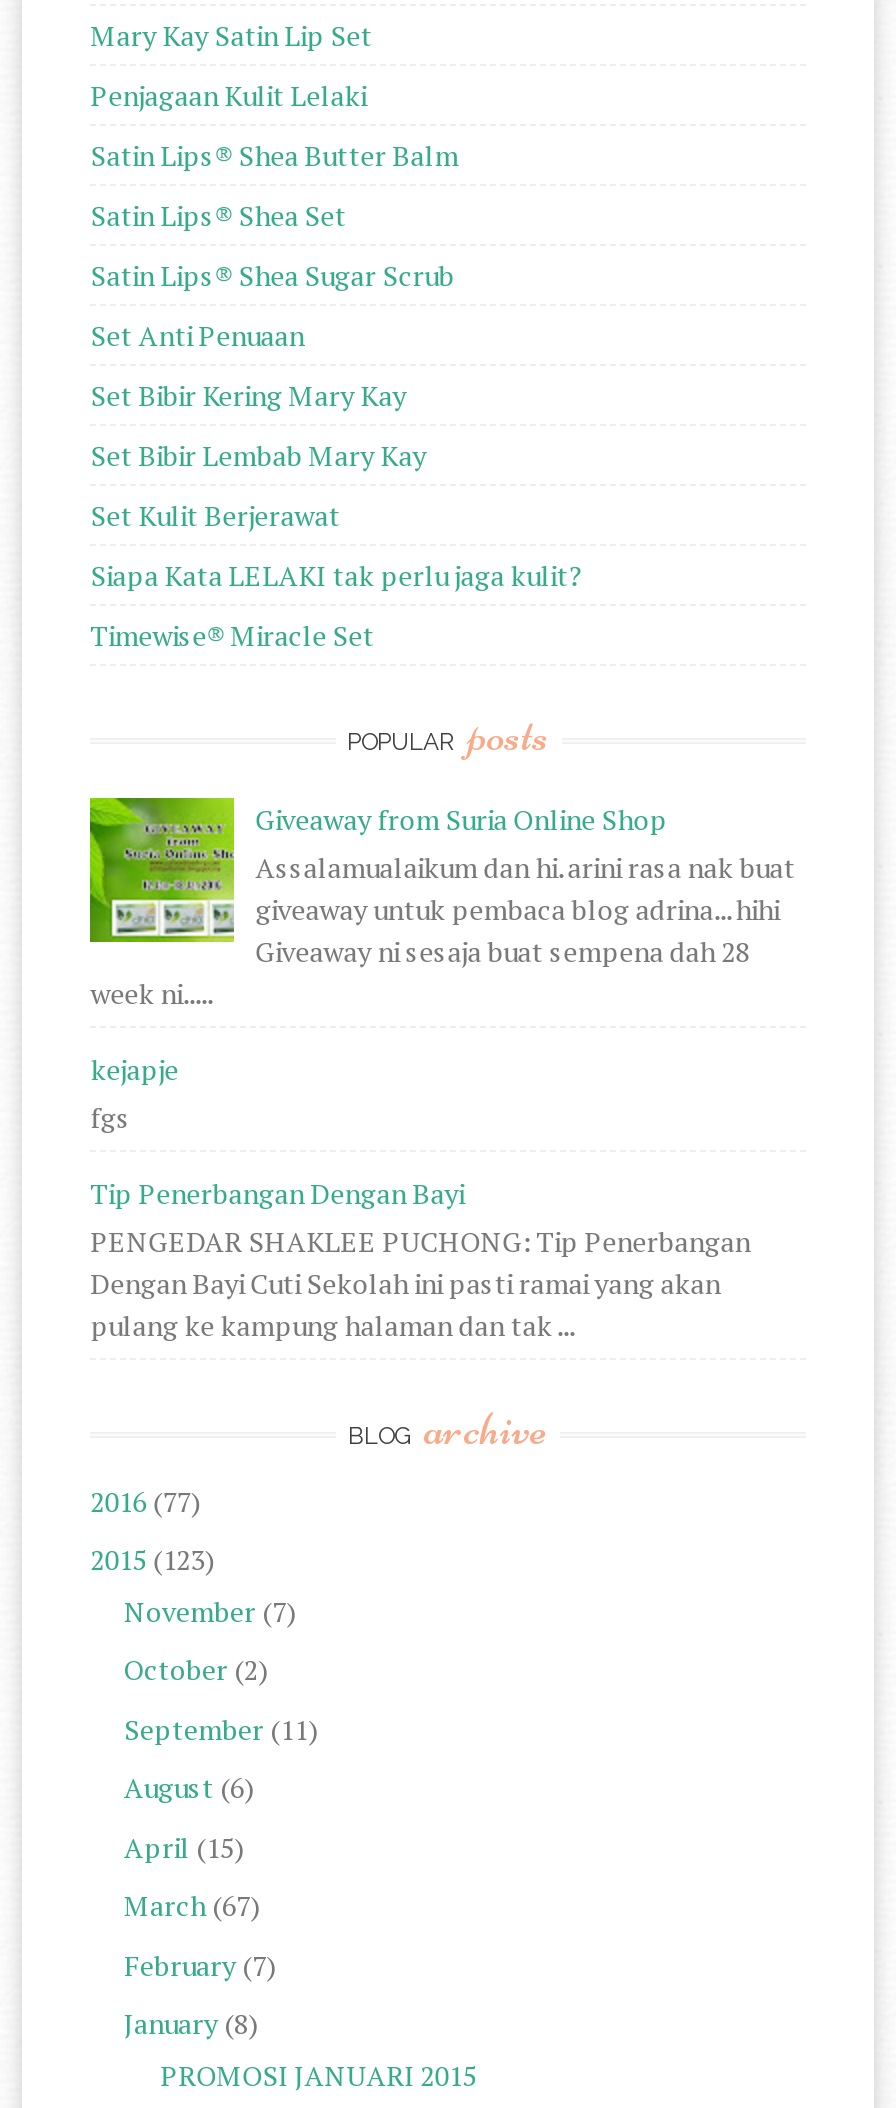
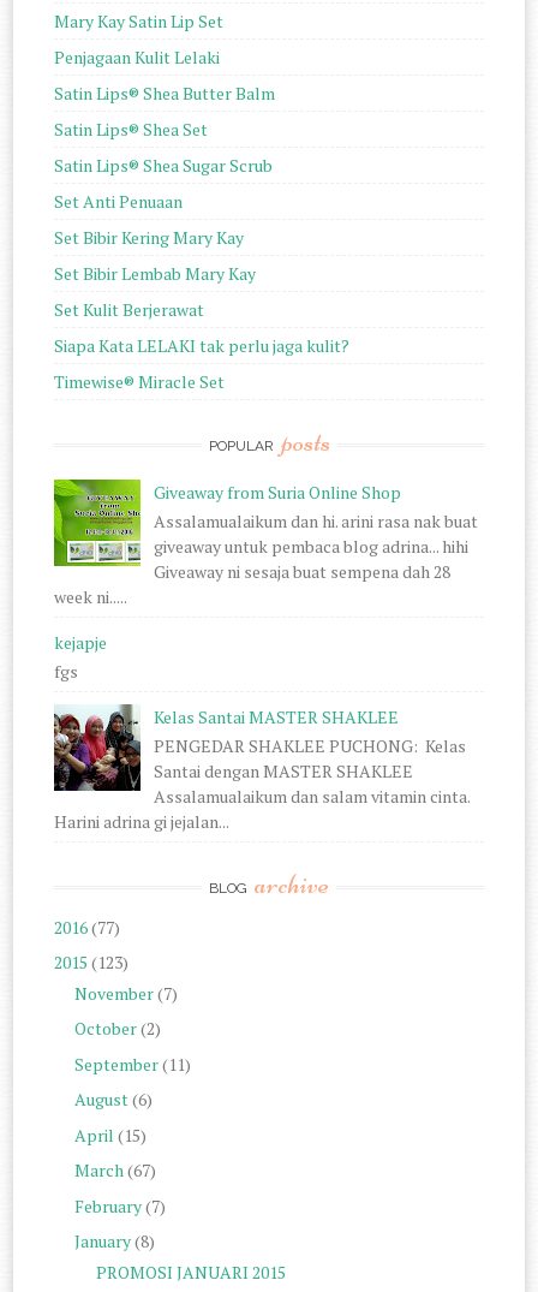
[90,1174,750,1343] Tip Penerbangan Dengan Bayi | PENGEDAR SHAKLEE PUCHONG: Tip Penerbangan | Dengan Bayi Cuti Sekolah ini pasti ramai yang akan | pulang ke kampung halaman dan tak ... -> [54,705,469,833] Kelas Santai MASTER SHAKLEE | PENGEDAR SHAKLEE PUCHONG: Kelas | Santai dengan MASTER SHAKLEE | Assalamualaikum dan salam vitamin cinta. | Harini adrina gi jejalan...

